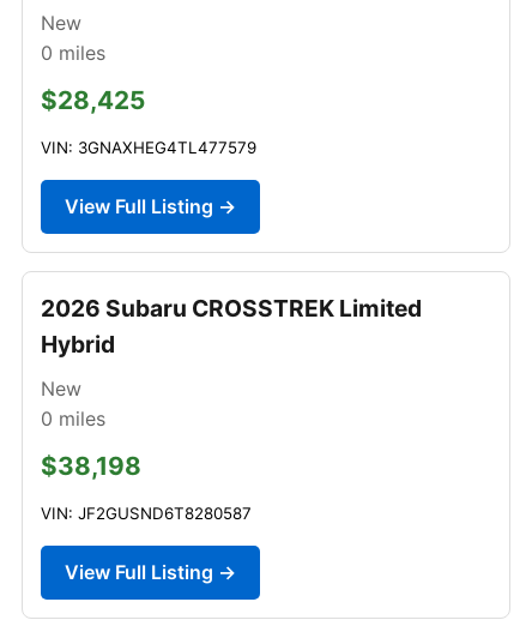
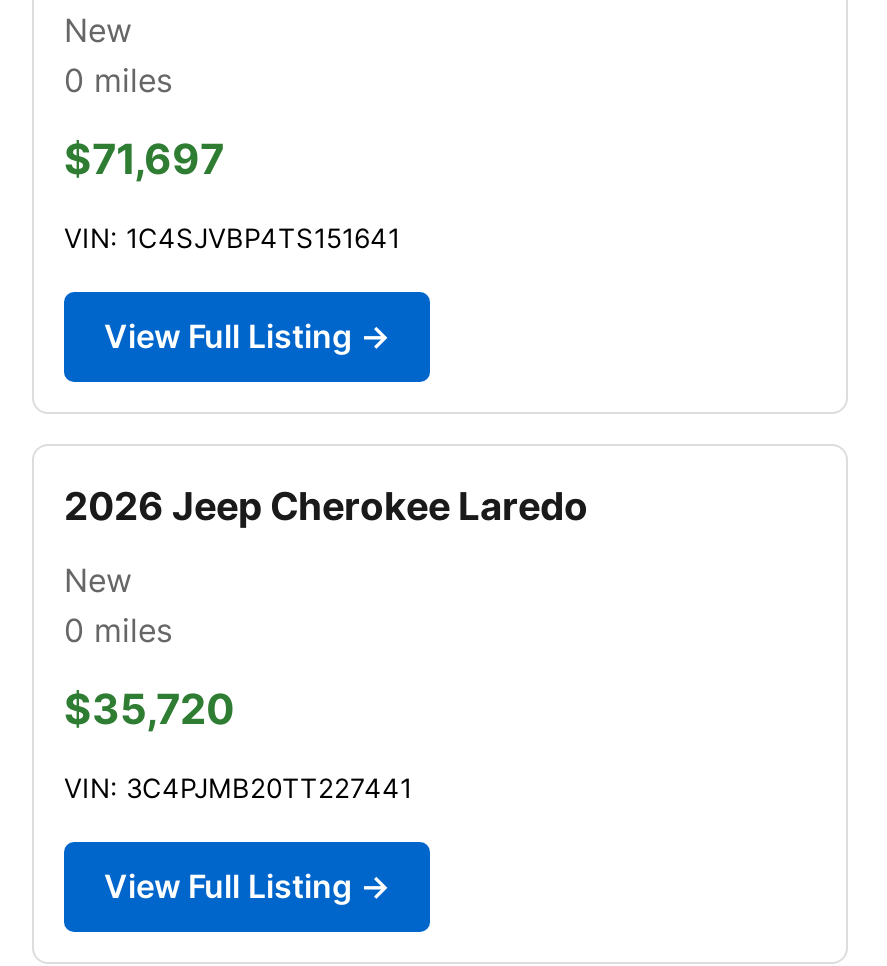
[41,85,145,115] $28,425 -> [64,134,224,184] $71,697
[41,138,256,157] VIN: 3GNAXHEG4TL477579 -> [64,222,400,254] VIN: 1C4SJVBP4TS151641
[41,294,422,358] 2026 Subaru CROSSTREK Limited | Hybrid -> [64,482,588,530] 2026 Jeep Cherokee Laredo
[41,451,141,481] $38,198 -> [64,684,234,734] $35,720
[41,504,252,523] VIN: JF2GUSND6T8280587 -> [64,772,412,804] VIN: 3C4PJMB20TT227441

